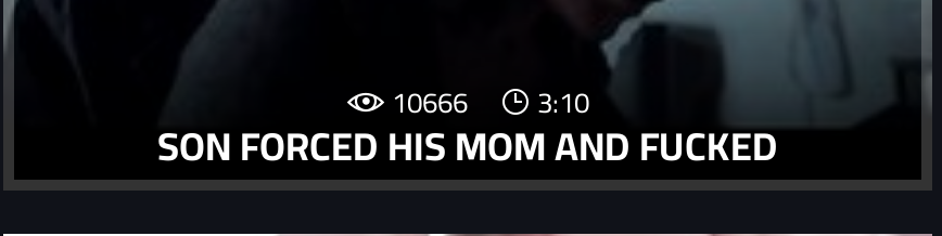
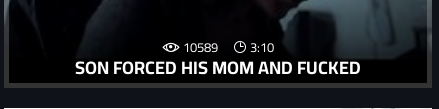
[392,75,589,127] 10666 3:10 -> [183,35,274,59] 10589 3:10

